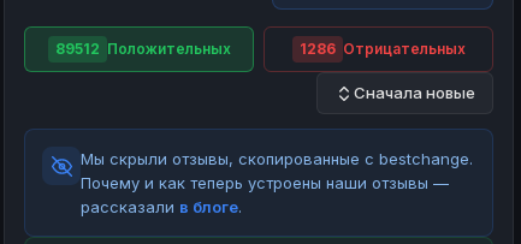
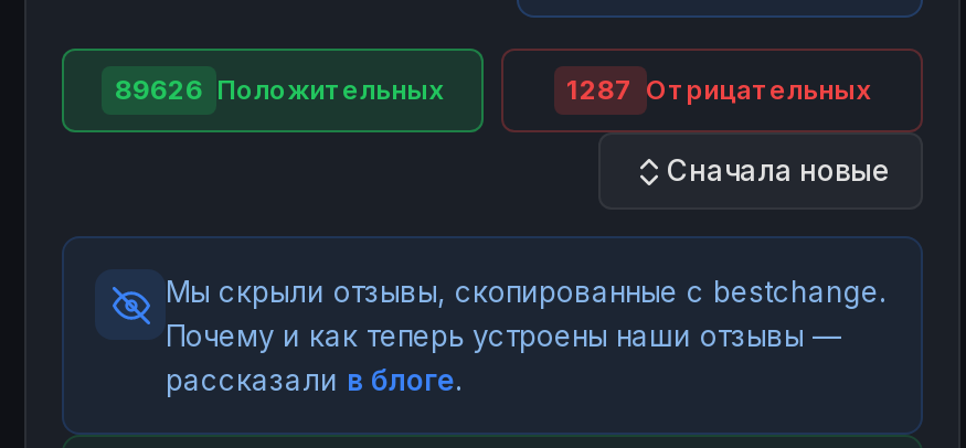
[55,40,230,58] 89512 Положительных -> [115,73,444,106] 89626 Положительных
[299,40,465,58] 1286 Отрицательных -> [566,73,871,106] 1287 Отрицательных

